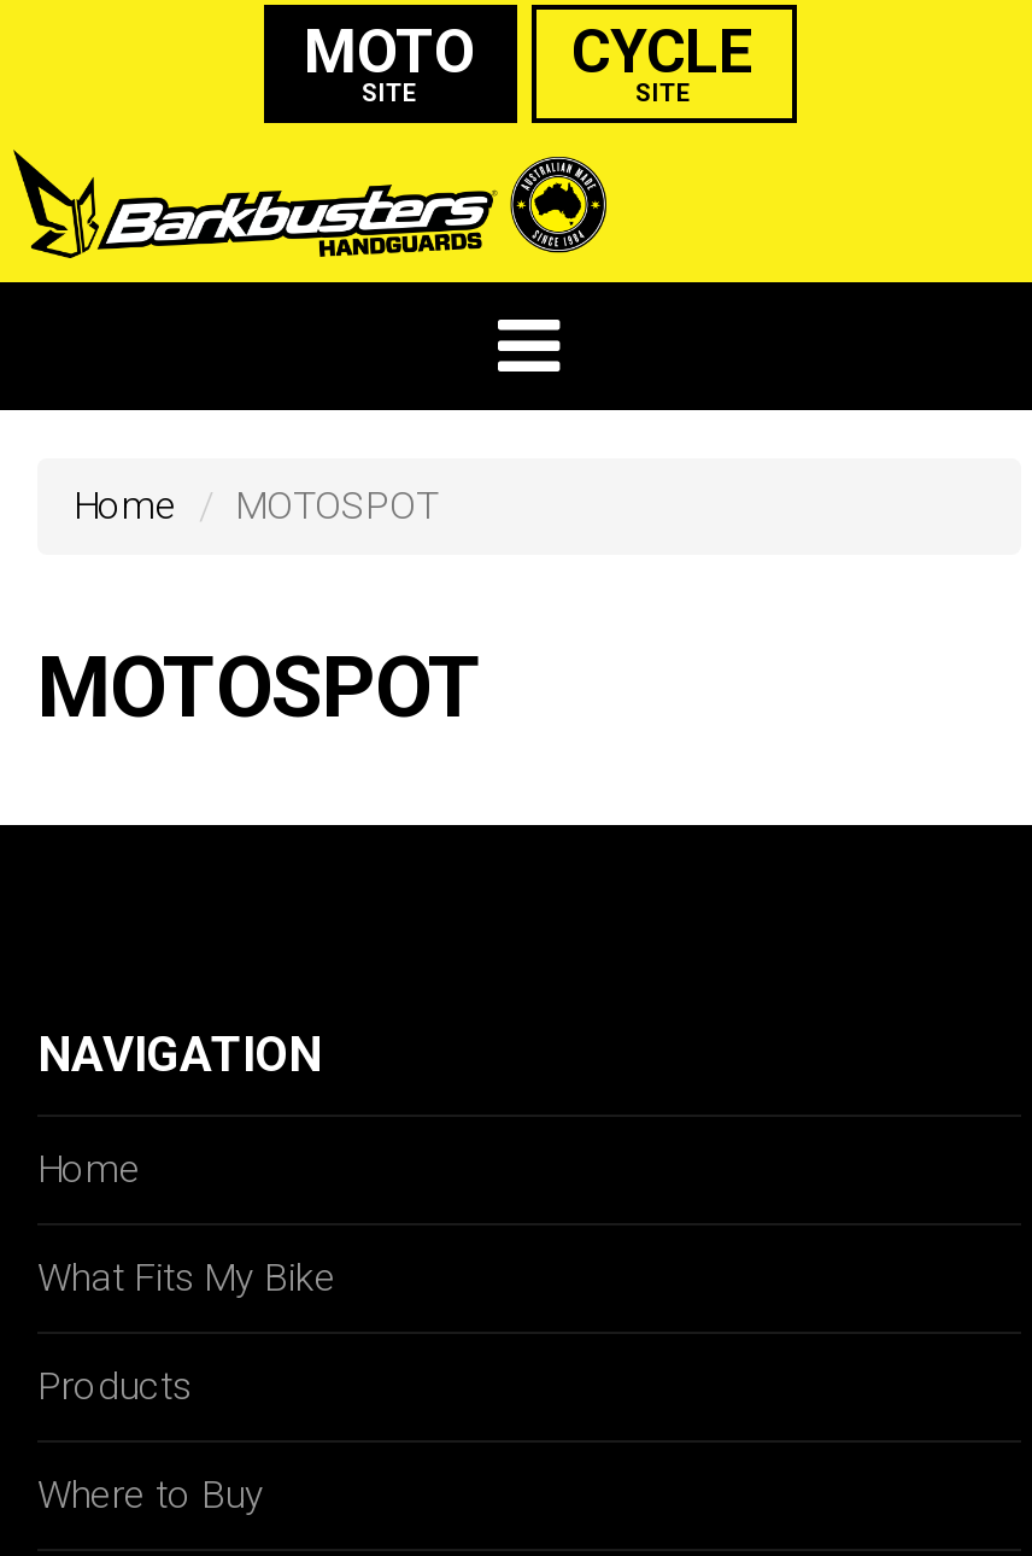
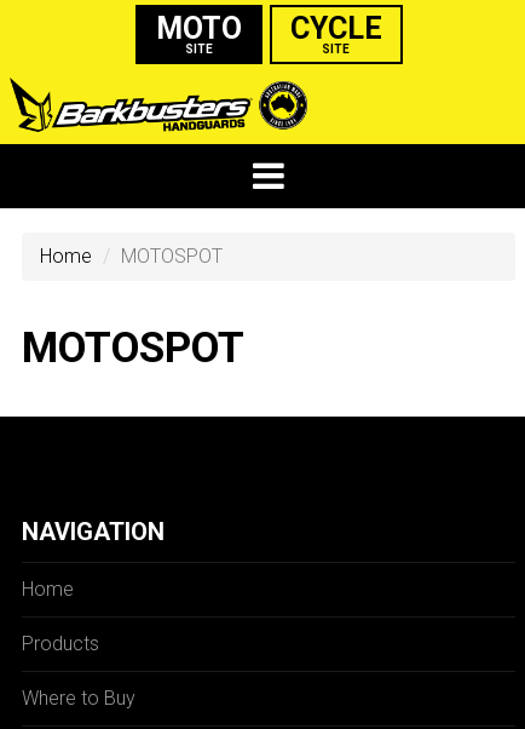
[37,1254,336,1300] What Fits My Bike -> none

